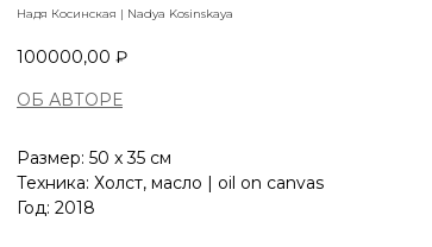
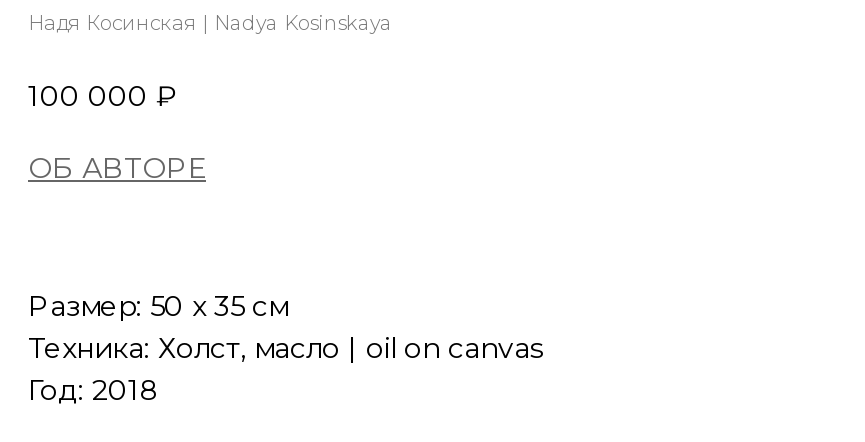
[17,46,127,68] 100000,00 ₽ -> [28,78,176,114] 100 000 ₽

